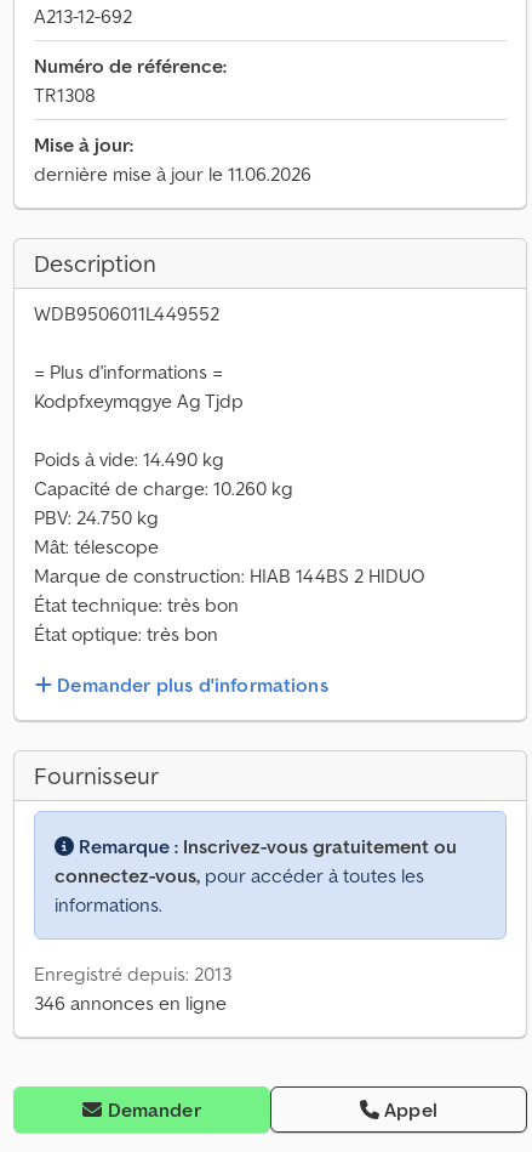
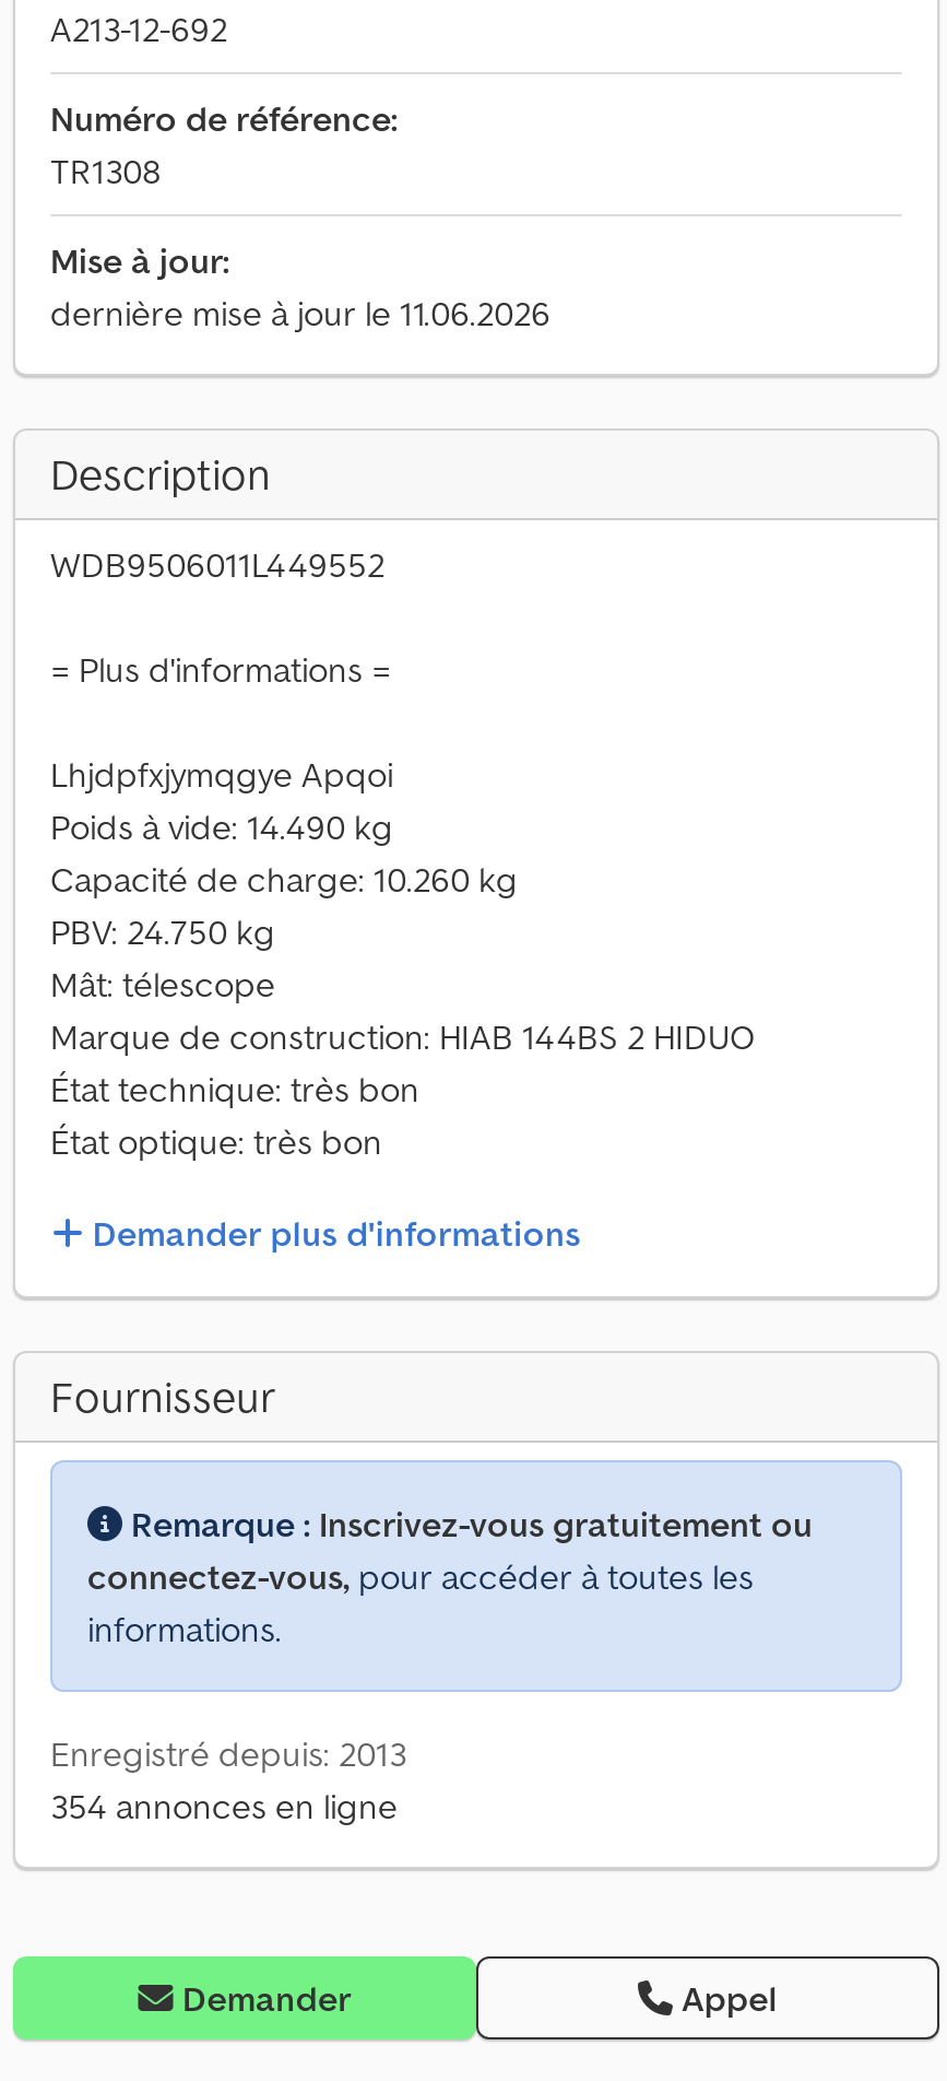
[34,388,244,413] Kodpfxeymqgye Ag Tjdp -> [50,752,393,796] Lhjdpfxjymqgye Apqoi
[34,991,227,1015] 346 annonces en ligne -> [50,1784,398,1828] 354 annonces en ligne

